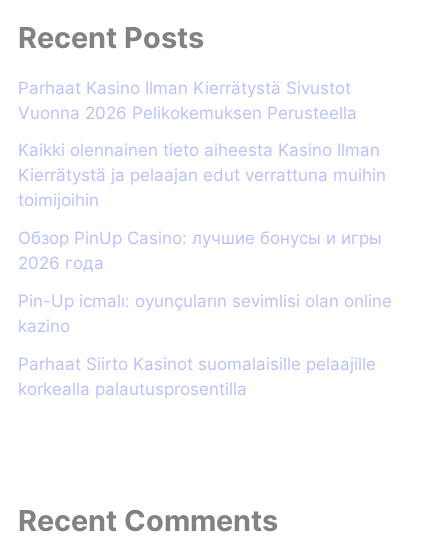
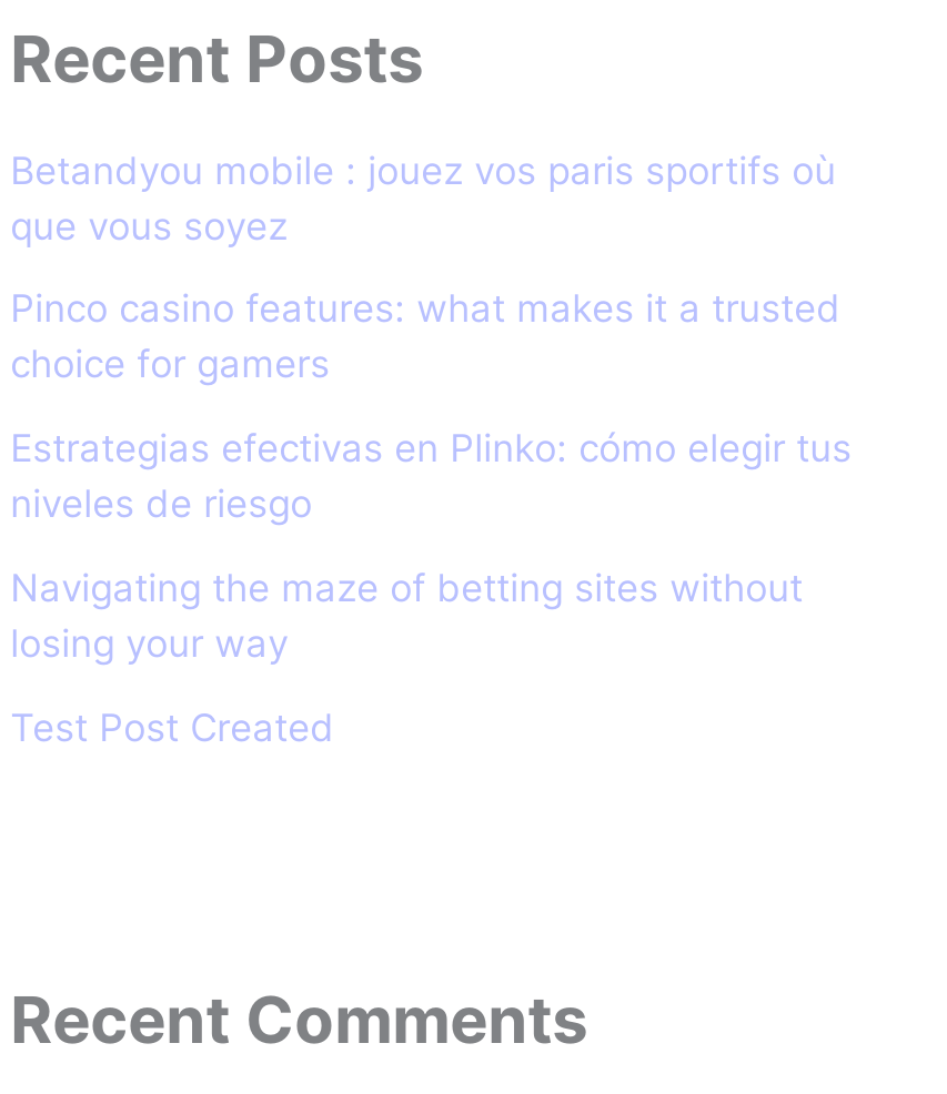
[18,78,357,123] Parhaat Kasino Ilman Kierrätystä Sivustot | Vuonna 2026 Pelikokemuksen Perusteella -> [10,148,836,248] Betandyou mobile : jouez vos paris sportifs où | que vous soyez
[18,140,386,210] Kaikki olennainen tieto aiheesta Kasino Ilman | Kierrätystä ja pelaajan edut verrattuna muihin | toimijoihin -> [10,287,841,387] Pinco casino features: what makes it a trusted | choice for gamers
[18,228,382,273] Обзор PinUp Casino: лучшие бонусы и игры | 2026 года -> [10,427,852,526] Estrategias efectivas en Plinko: cómo elegir tus | niveles de riesgo
[18,291,392,336] Pin-Up icmalı: oyunçuların sevimlisi olan online | kazino -> [10,566,803,666] Navigating the maze of betting sites without | losing your way
[18,354,376,399] Parhaat Siirto Kasinot suomalaisille pelaajille | korkealla palautusprosentilla -> [10,705,334,749] Test Post Created

